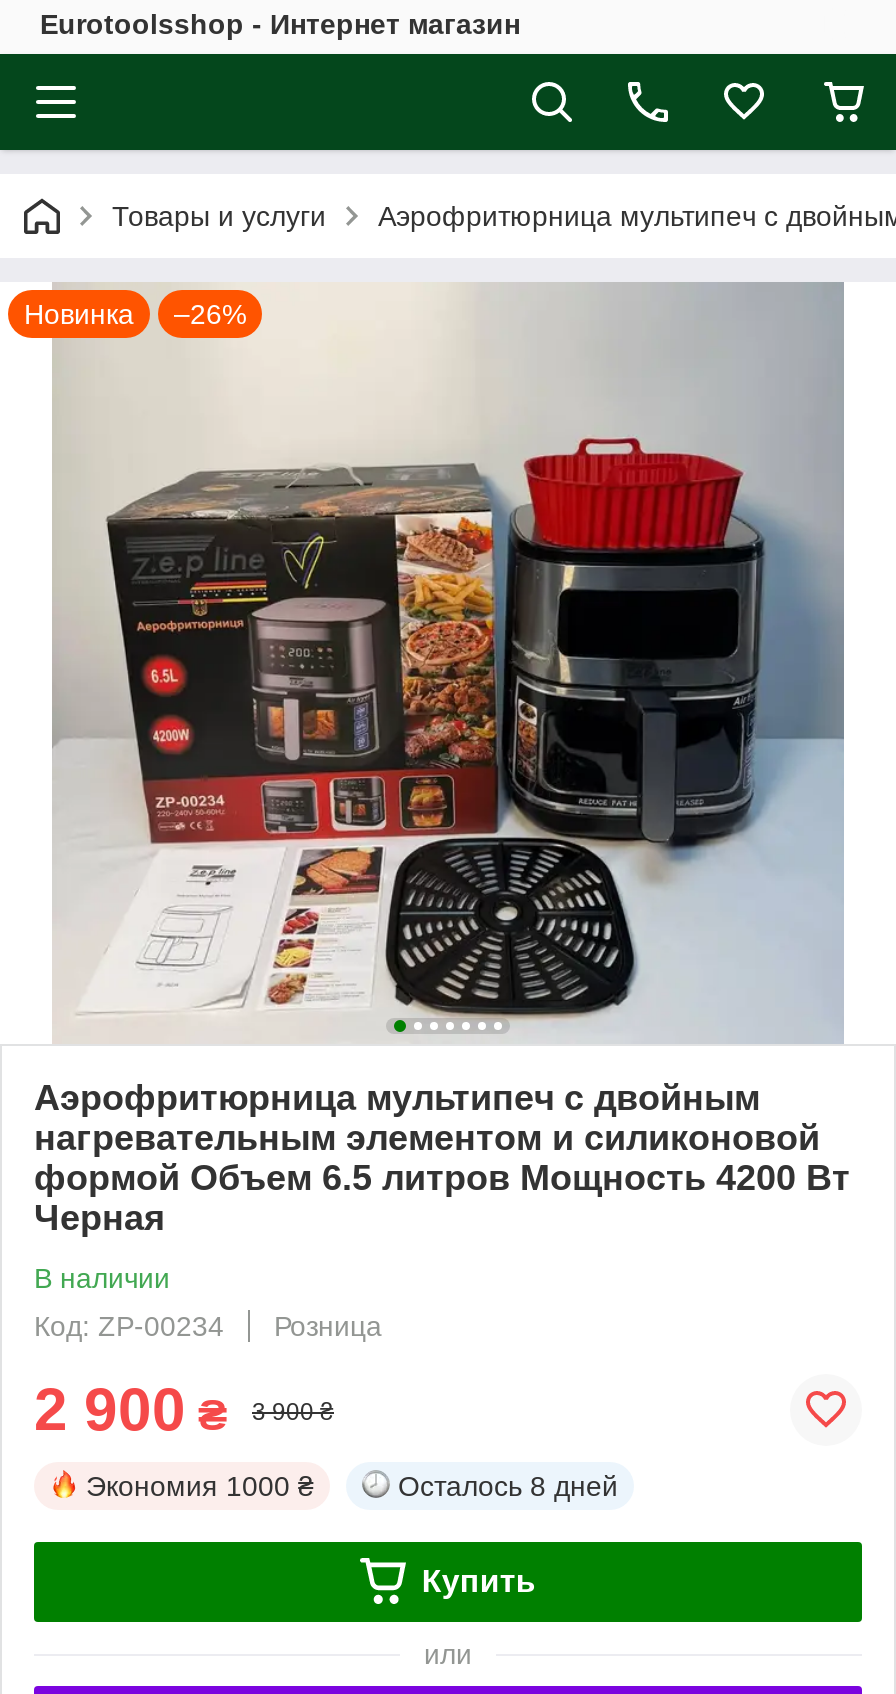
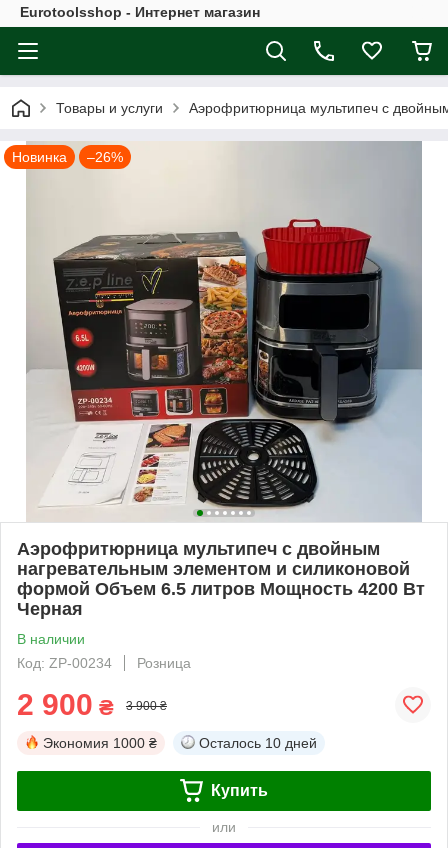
[398,1470,618,1502] Осталось 8 дней -> [199,735,317,751] Осталось 10 дней

